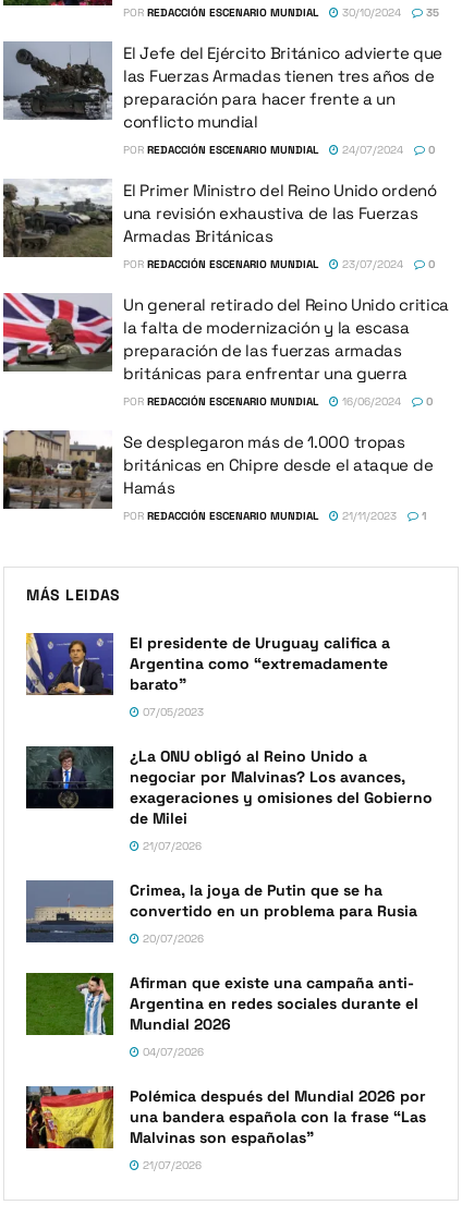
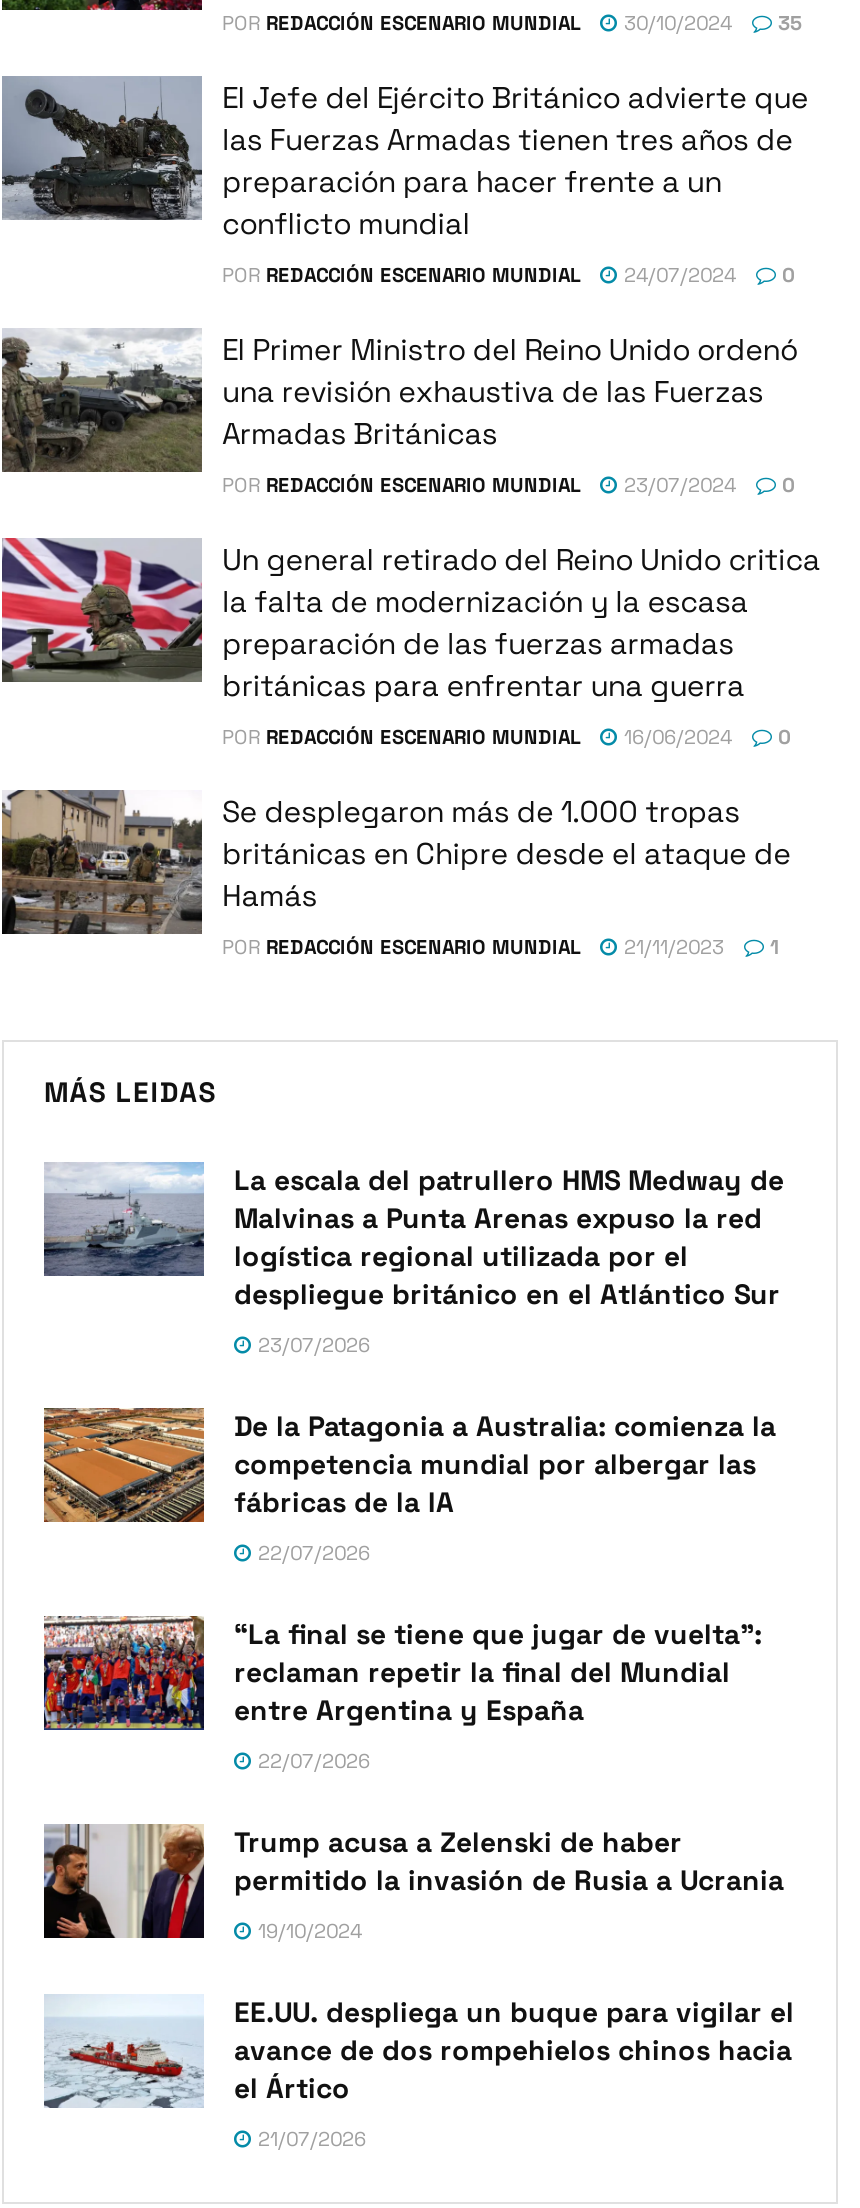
[25,632,390,696] [image] | El presidente de Uruguay califica a | Argentina como “extremadamente | barato” -> [44,1162,784,1312] [image] | La escala del patrullero HMS Medway de | Malvinas a Punta Arenas expuso la red | logística regional utilizada por el | despliegue británico en el Atlántico Sur
[139,705,204,719] 07/05/2023 -> [252,1332,370,1358] 23/07/2026
[25,745,433,829] [image] | ¿La ONU obligó al Reino Unido a | negociar por Malvinas? Los avances, | exageraciones y omisiones del Gobierno | de Milei -> [42,1370,776,1524] [image] | De la Patagonia a Australia: comienza la | competencia mundial por albergar las | fábricas de la IA
[139,839,202,853] 21/07/2026 -> [252,1540,370,1566] 22/07/2026
[25,879,417,942] [image] | Crimea, la joya de Putin que se ha | convertido en un problema para Rusia -> [42,1614,762,1730] [image] | “La final se tiene que jugar de vuelta”: | reclaman repetir la final del Mundial | entre Argentina y España
[139,932,204,946] 20/07/2026 -> [252,1748,370,1774] 22/07/2026
[25,972,418,1056] [image] | Afirman que existe una campaña anti- | Argentina en redes sociales durante el | Mundial 2026 -> [42,1786,784,1940] [image] | Trump acusa a Zelenski de haber | permitido la invasión de Rusia a Ucrania
[139,1045,204,1059] 04/07/2026 -> [252,1918,362,1944] 19/10/2024
[25,1085,426,1149] [image] | Polémica después del Mundial 2026 por | una bandera española con la frase “Las | Malvinas son españolas” -> [42,1994,794,2110] [image] | EE.UU. despliega un buque para vigilar el | avance de dos rompehielos chinos hacia | el Ártico

